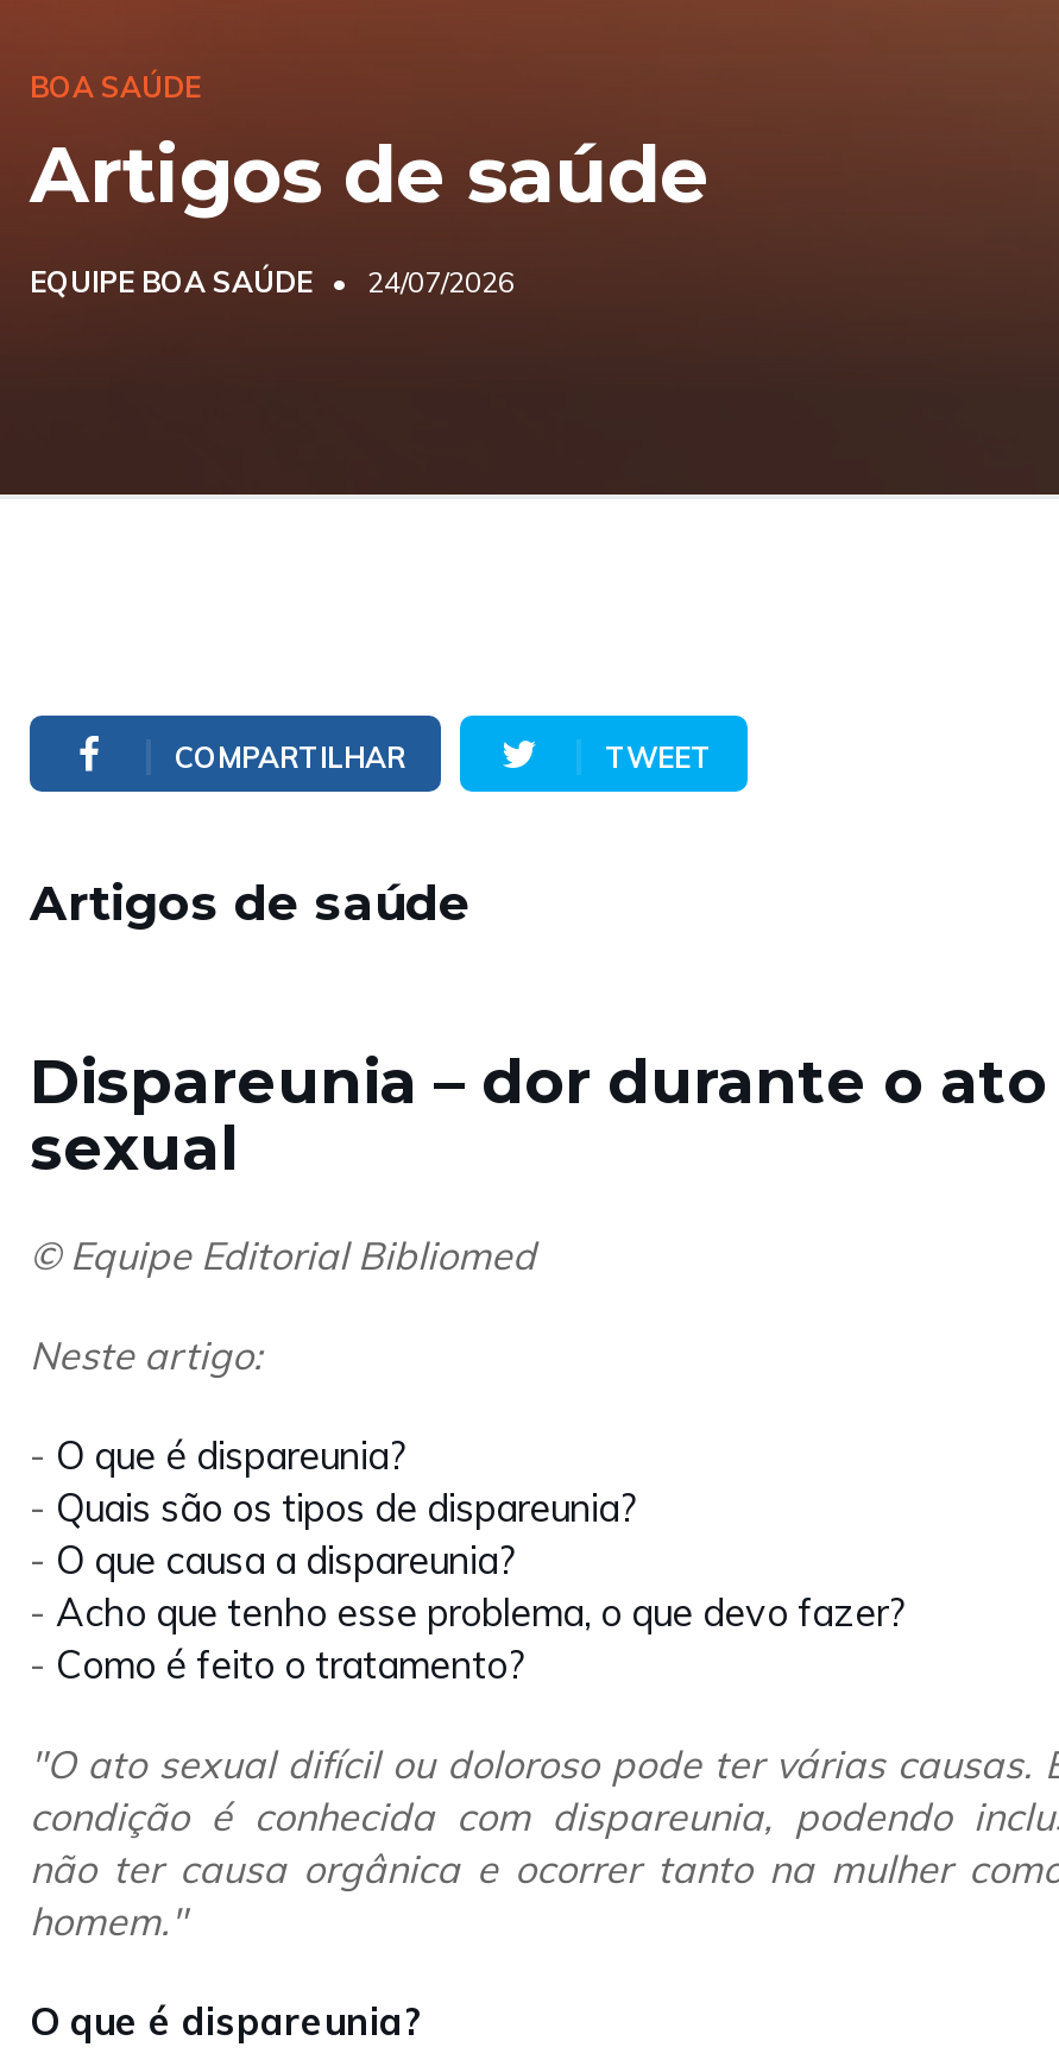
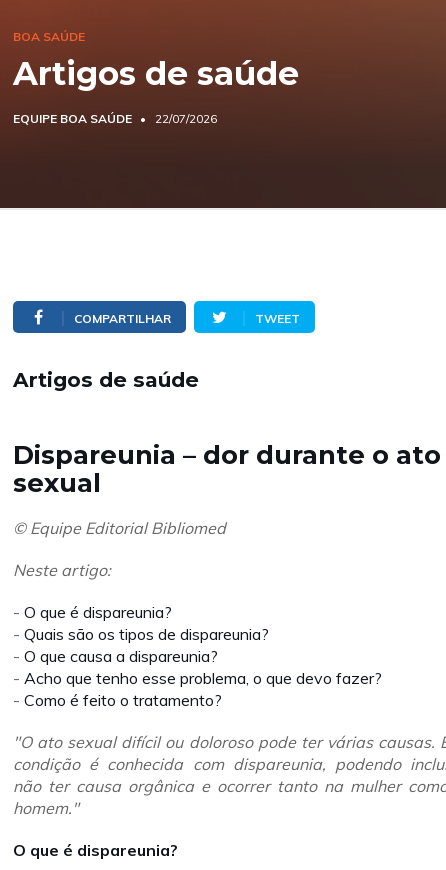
[30,264,515,300] EQUIPE BOA SAÚDE 24/07/2026 -> [13,111,217,126] EQUIPE BOA SAÚDE 22/07/2026

